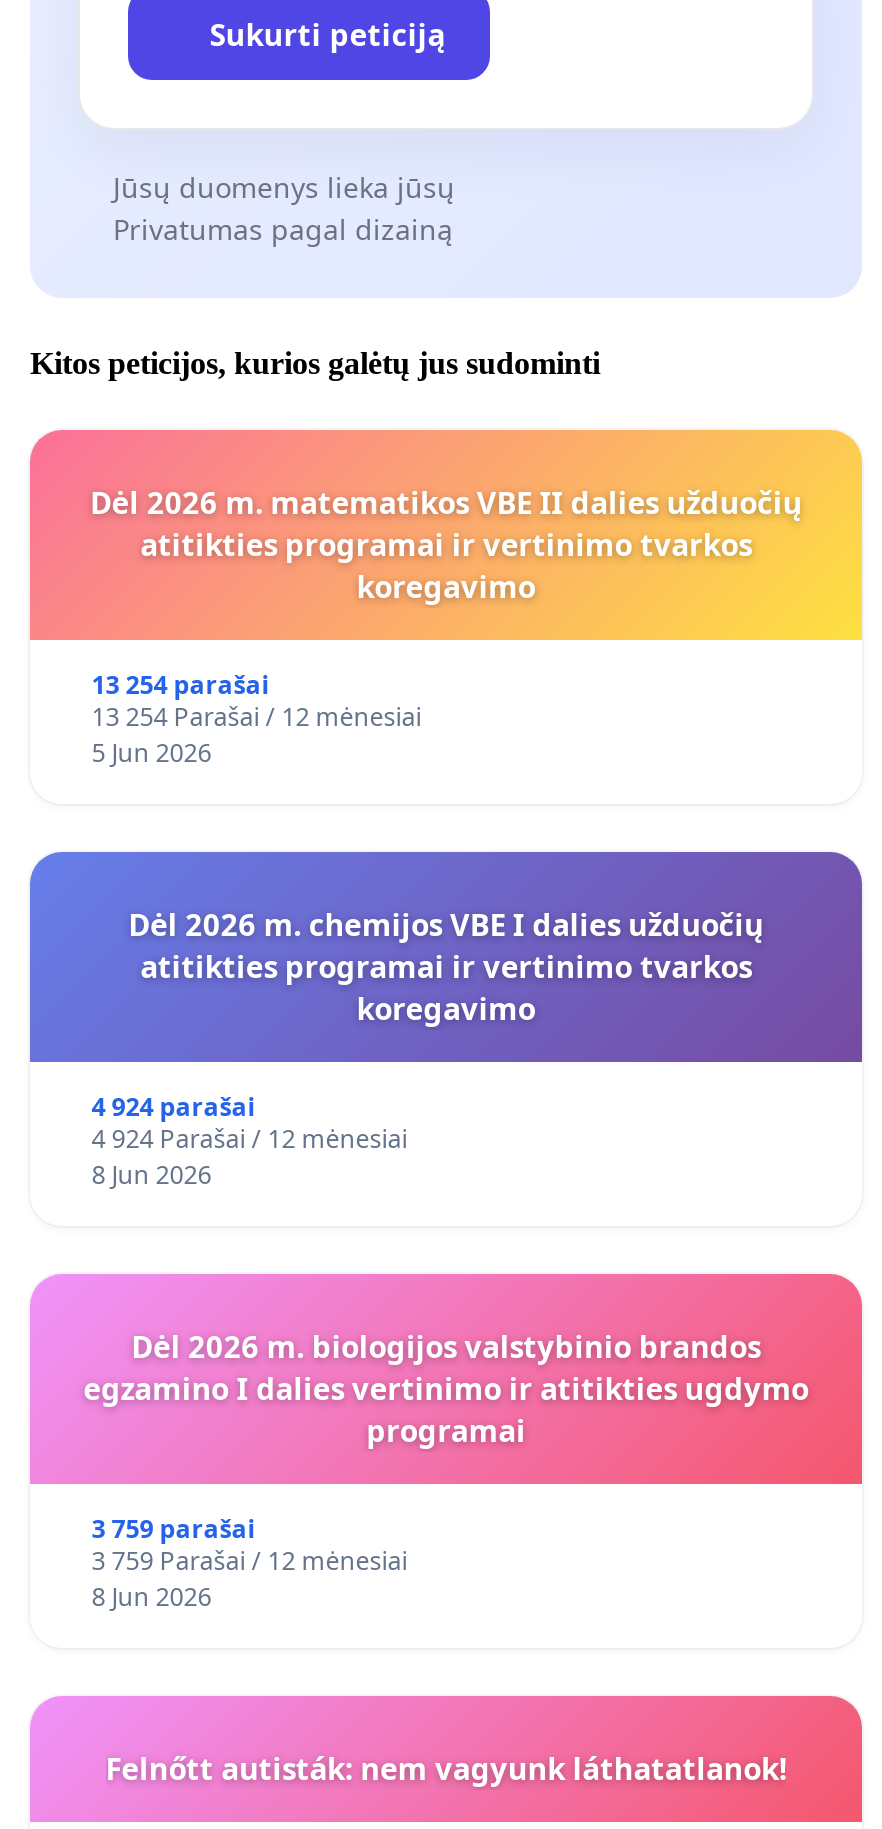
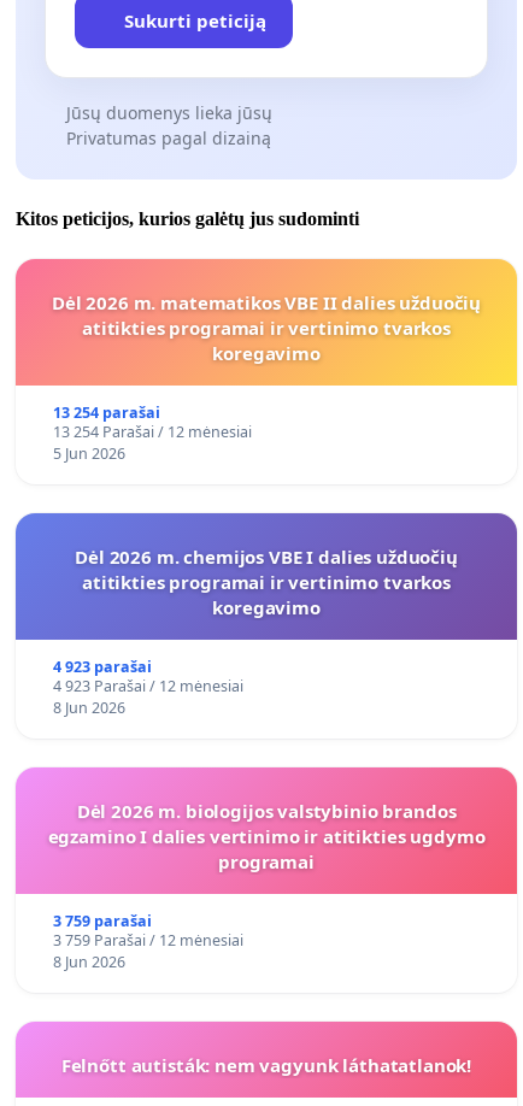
[92,1090,256,1124] 4 924 parašai -> [53,657,152,677] 4 923 parašai
[92,1122,408,1156] 4 924 Parašai / 12 mėnesiai -> [53,676,243,697] 4 923 Parašai / 12 mėnesiai

